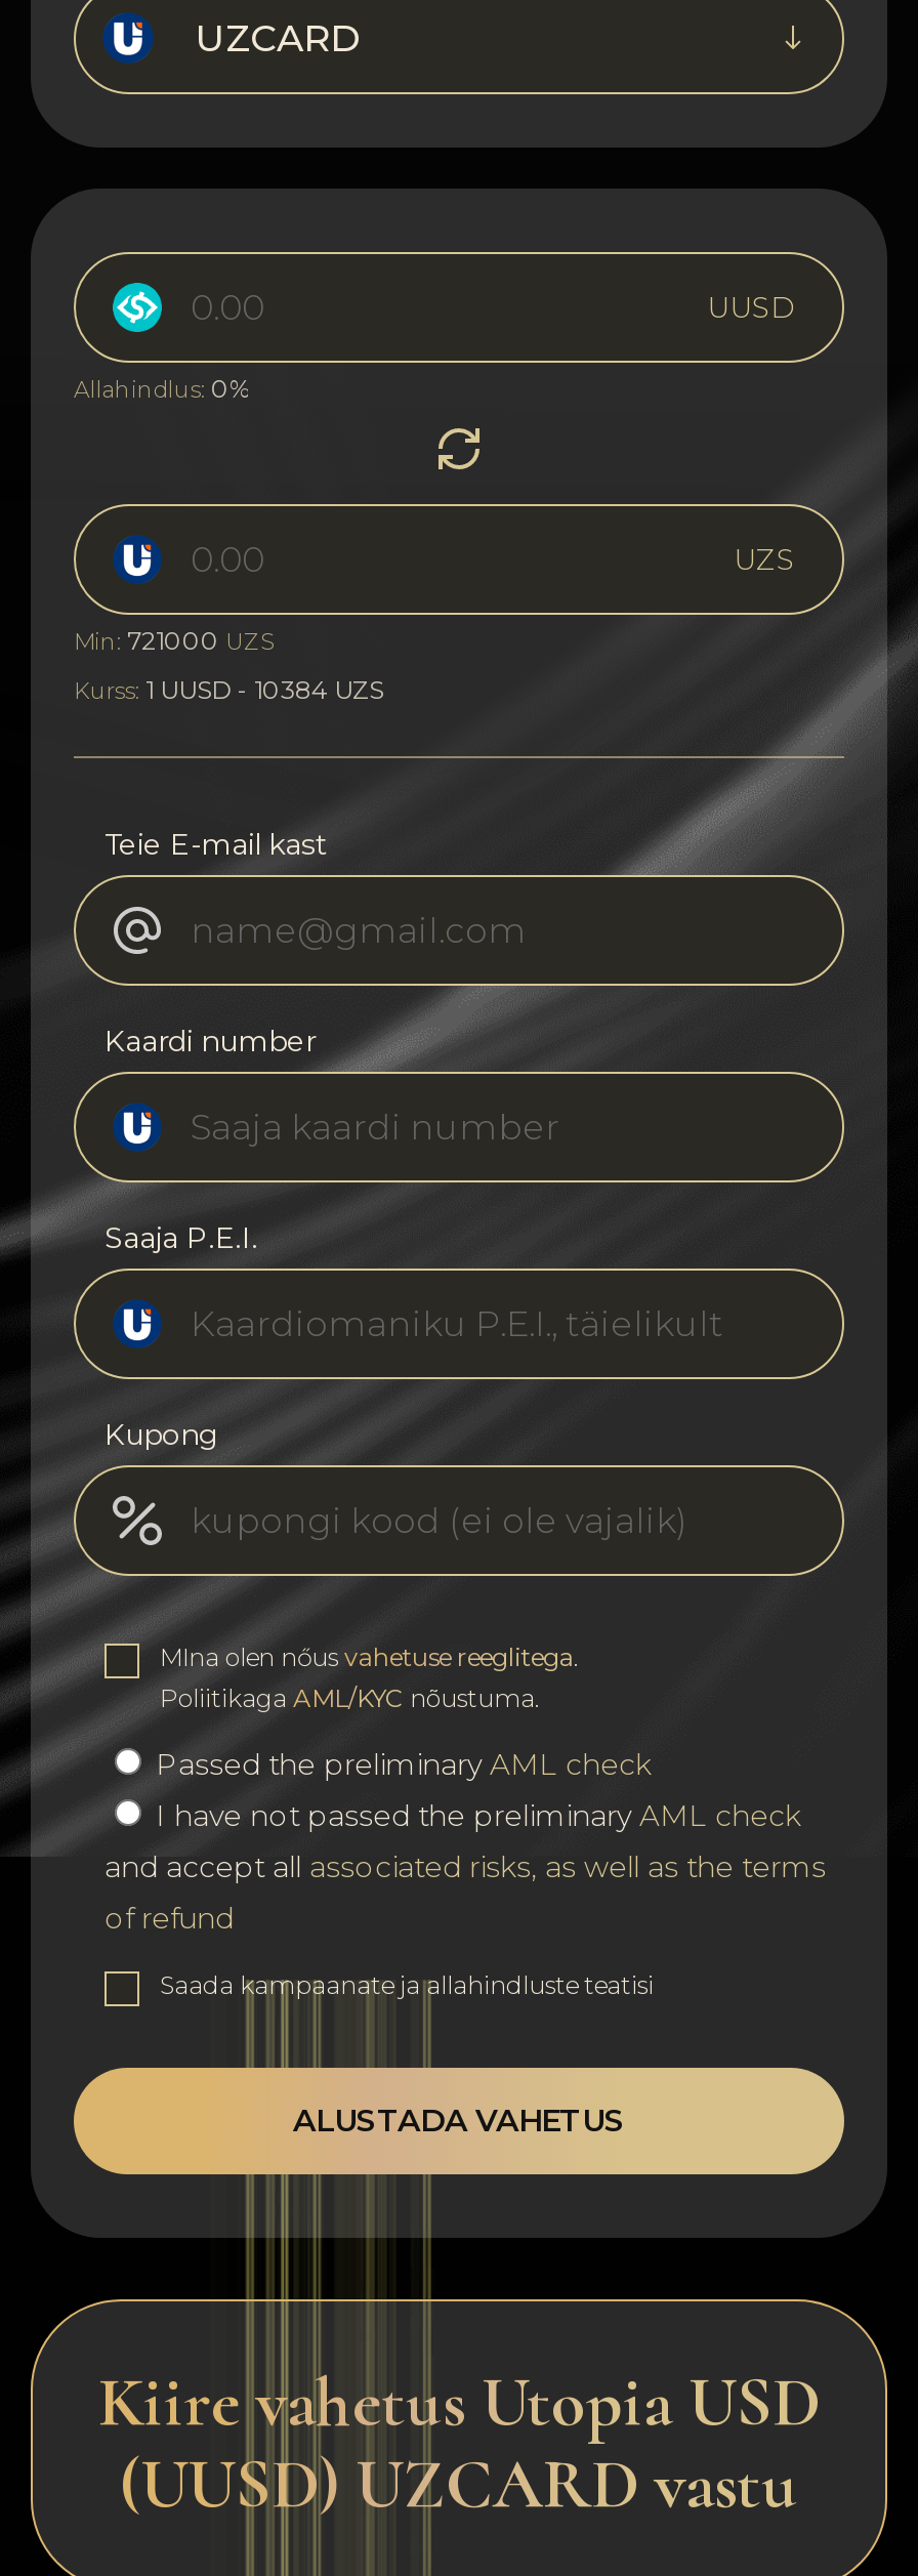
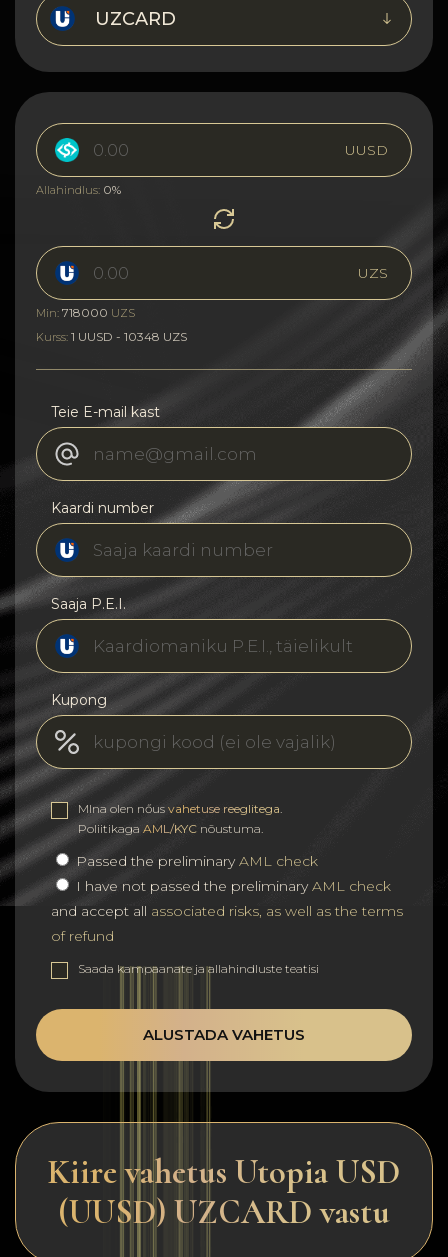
[74,625,275,656] Min: 721000 UZS -> [36,305,135,320] Min: 718000 UZS
[74,674,383,705] Kurss: 1 UUSD - 10384 UZS -> [36,329,187,344] Kurss: 1 UUSD - 10348 UZS

